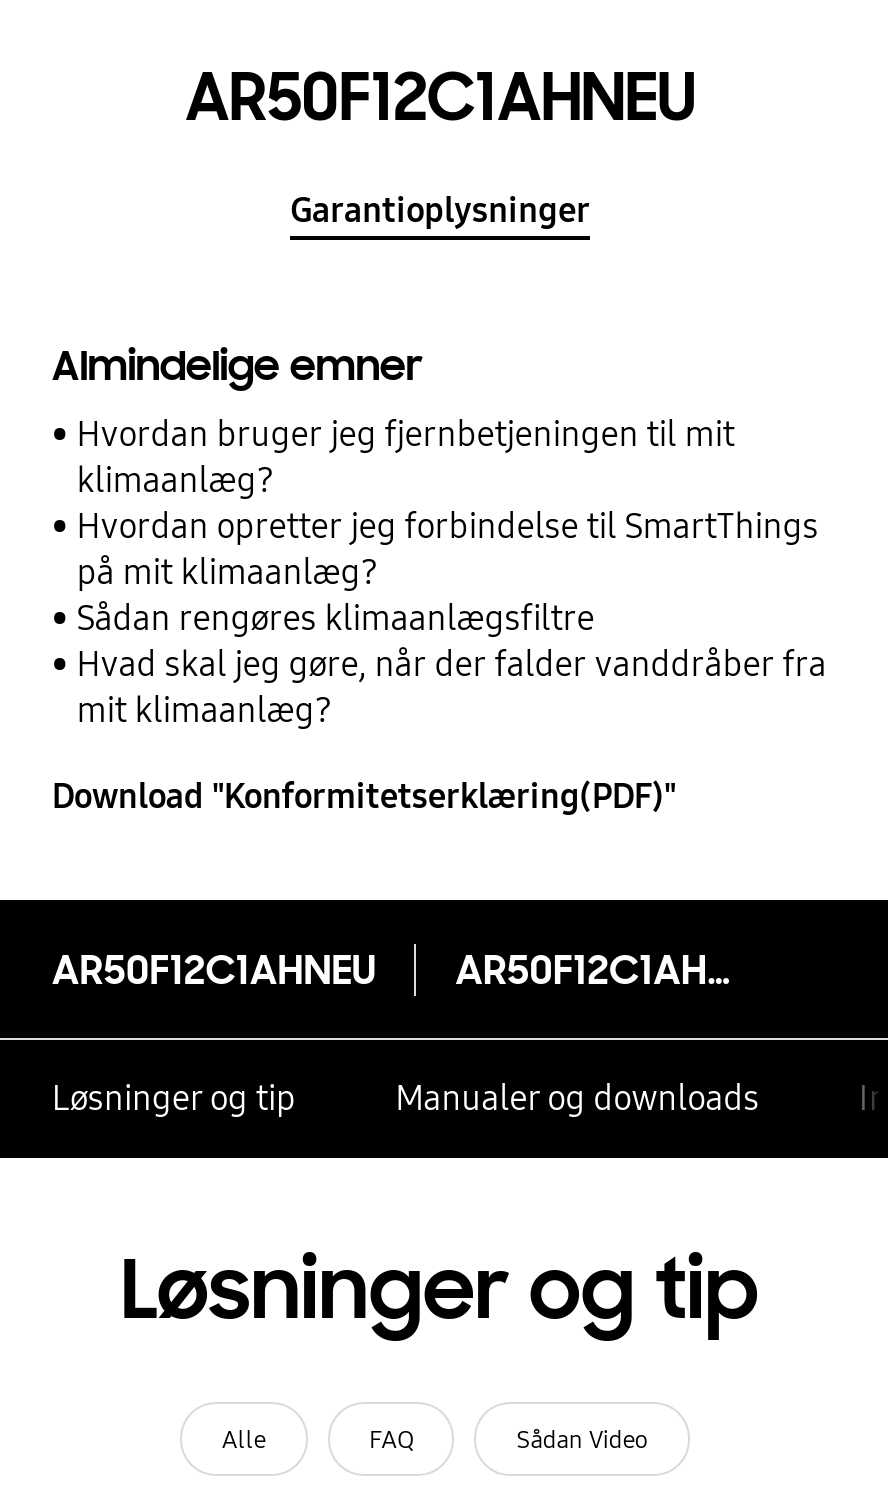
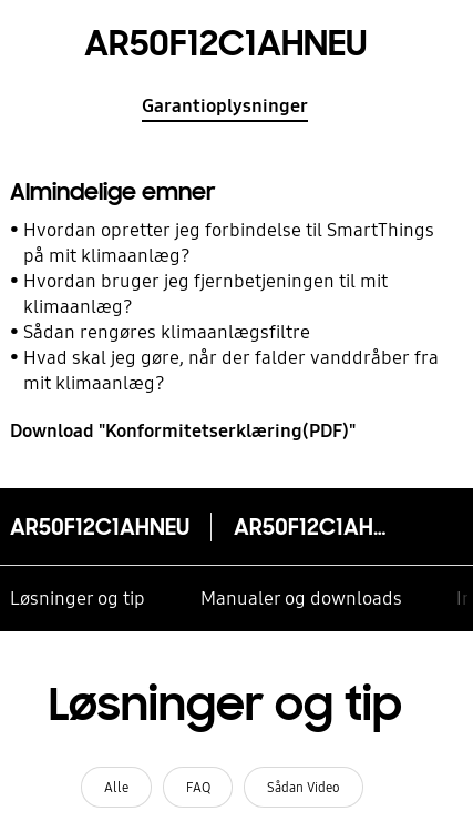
moved [77,414,735,502] -> [24,270,388,318]: Hvordan bruger jeg fjernbetjeningen til mit | klimaanlæg?
moved [77,506,819,594] -> [24,219,435,267]: Hvordan opretter jeg forbindelse til SmartThings | på mit klimaanlæg?

